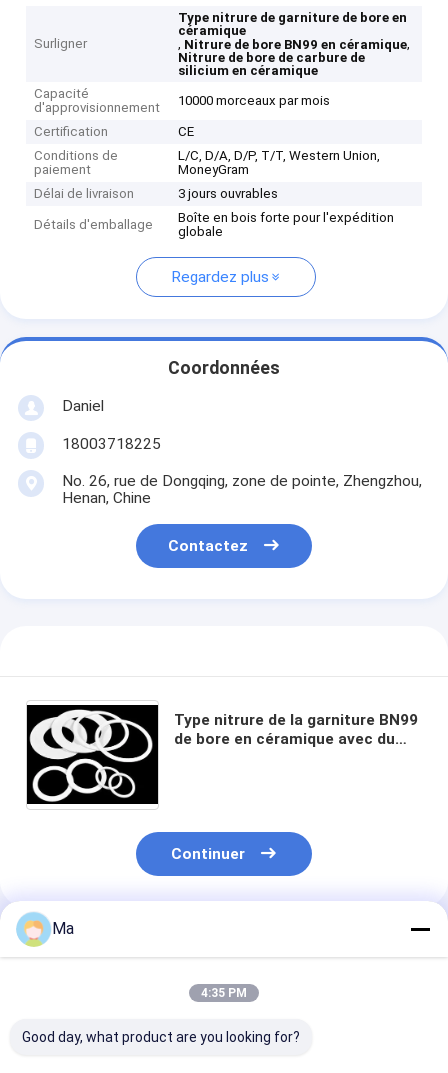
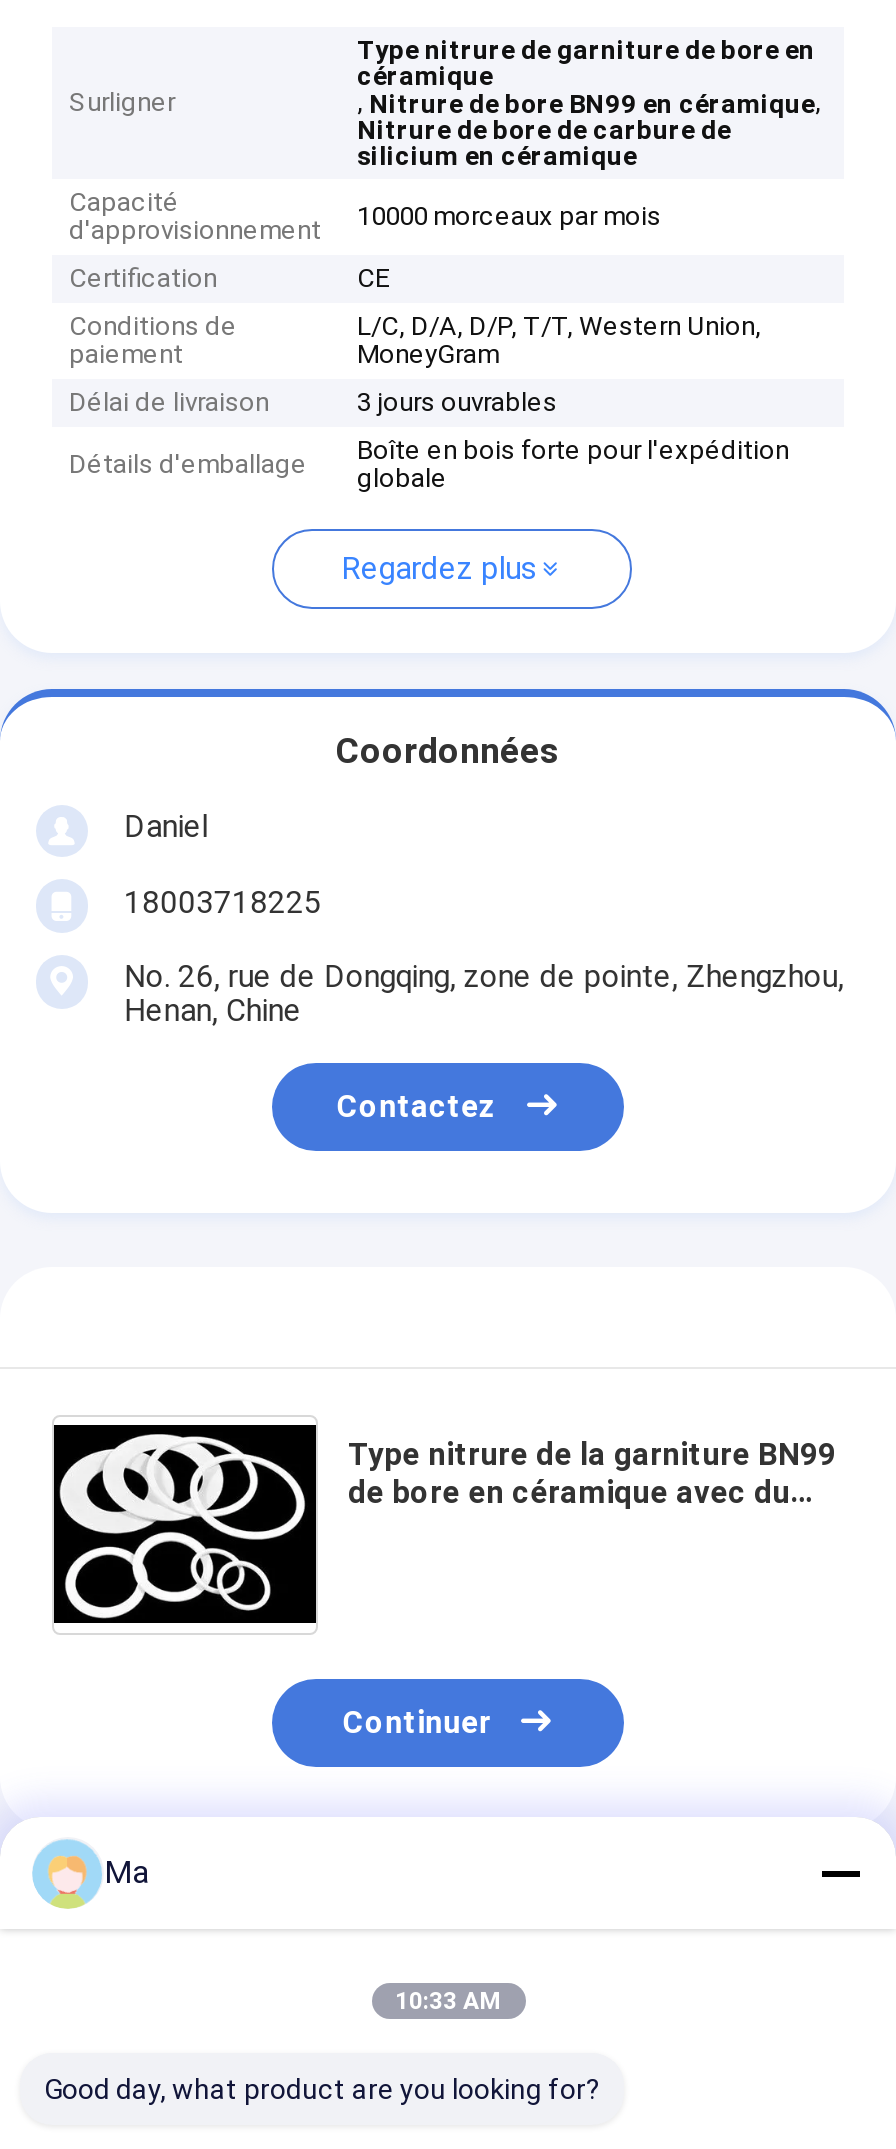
[201,986,247,1000] 4:35 PM -> [395,1987,501,2015] 10:33 AM

